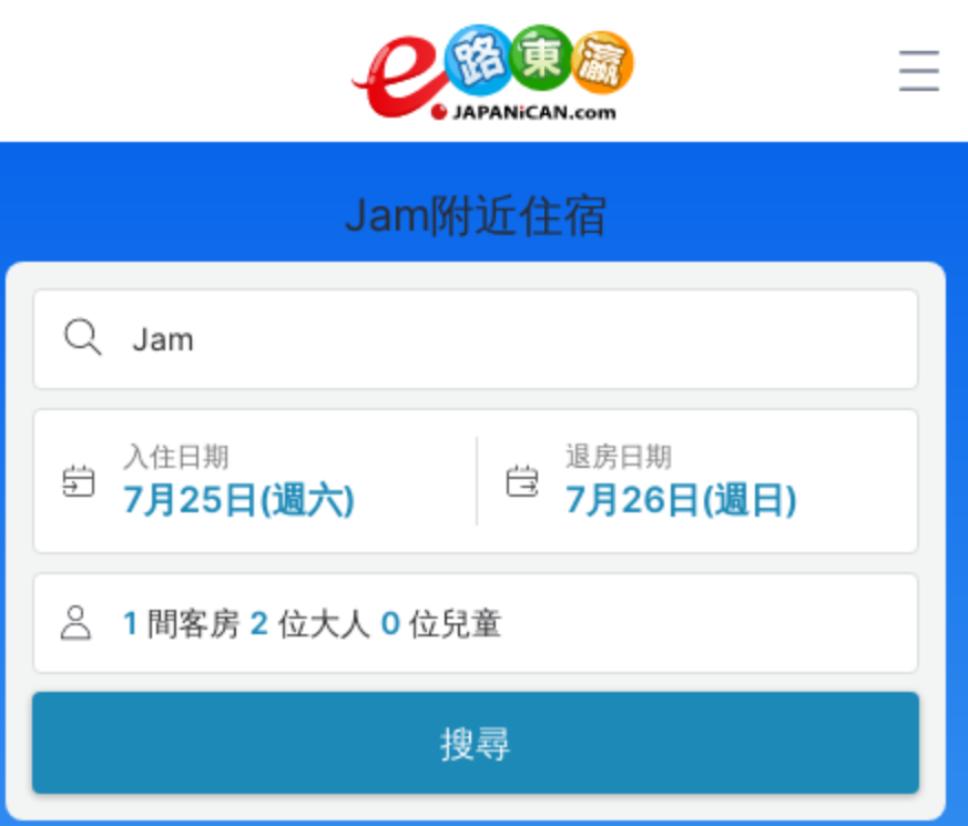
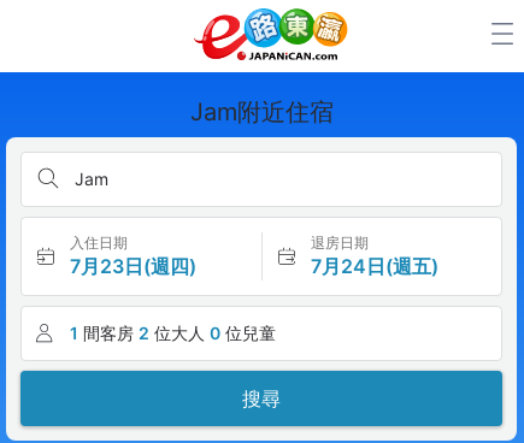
[123,477,356,521] 7月25日(週六) -> [70,254,196,278] 7月23日(週四)
[565,477,798,521] 7月26日(週日) -> [310,254,438,278] 7月24日(週五)

